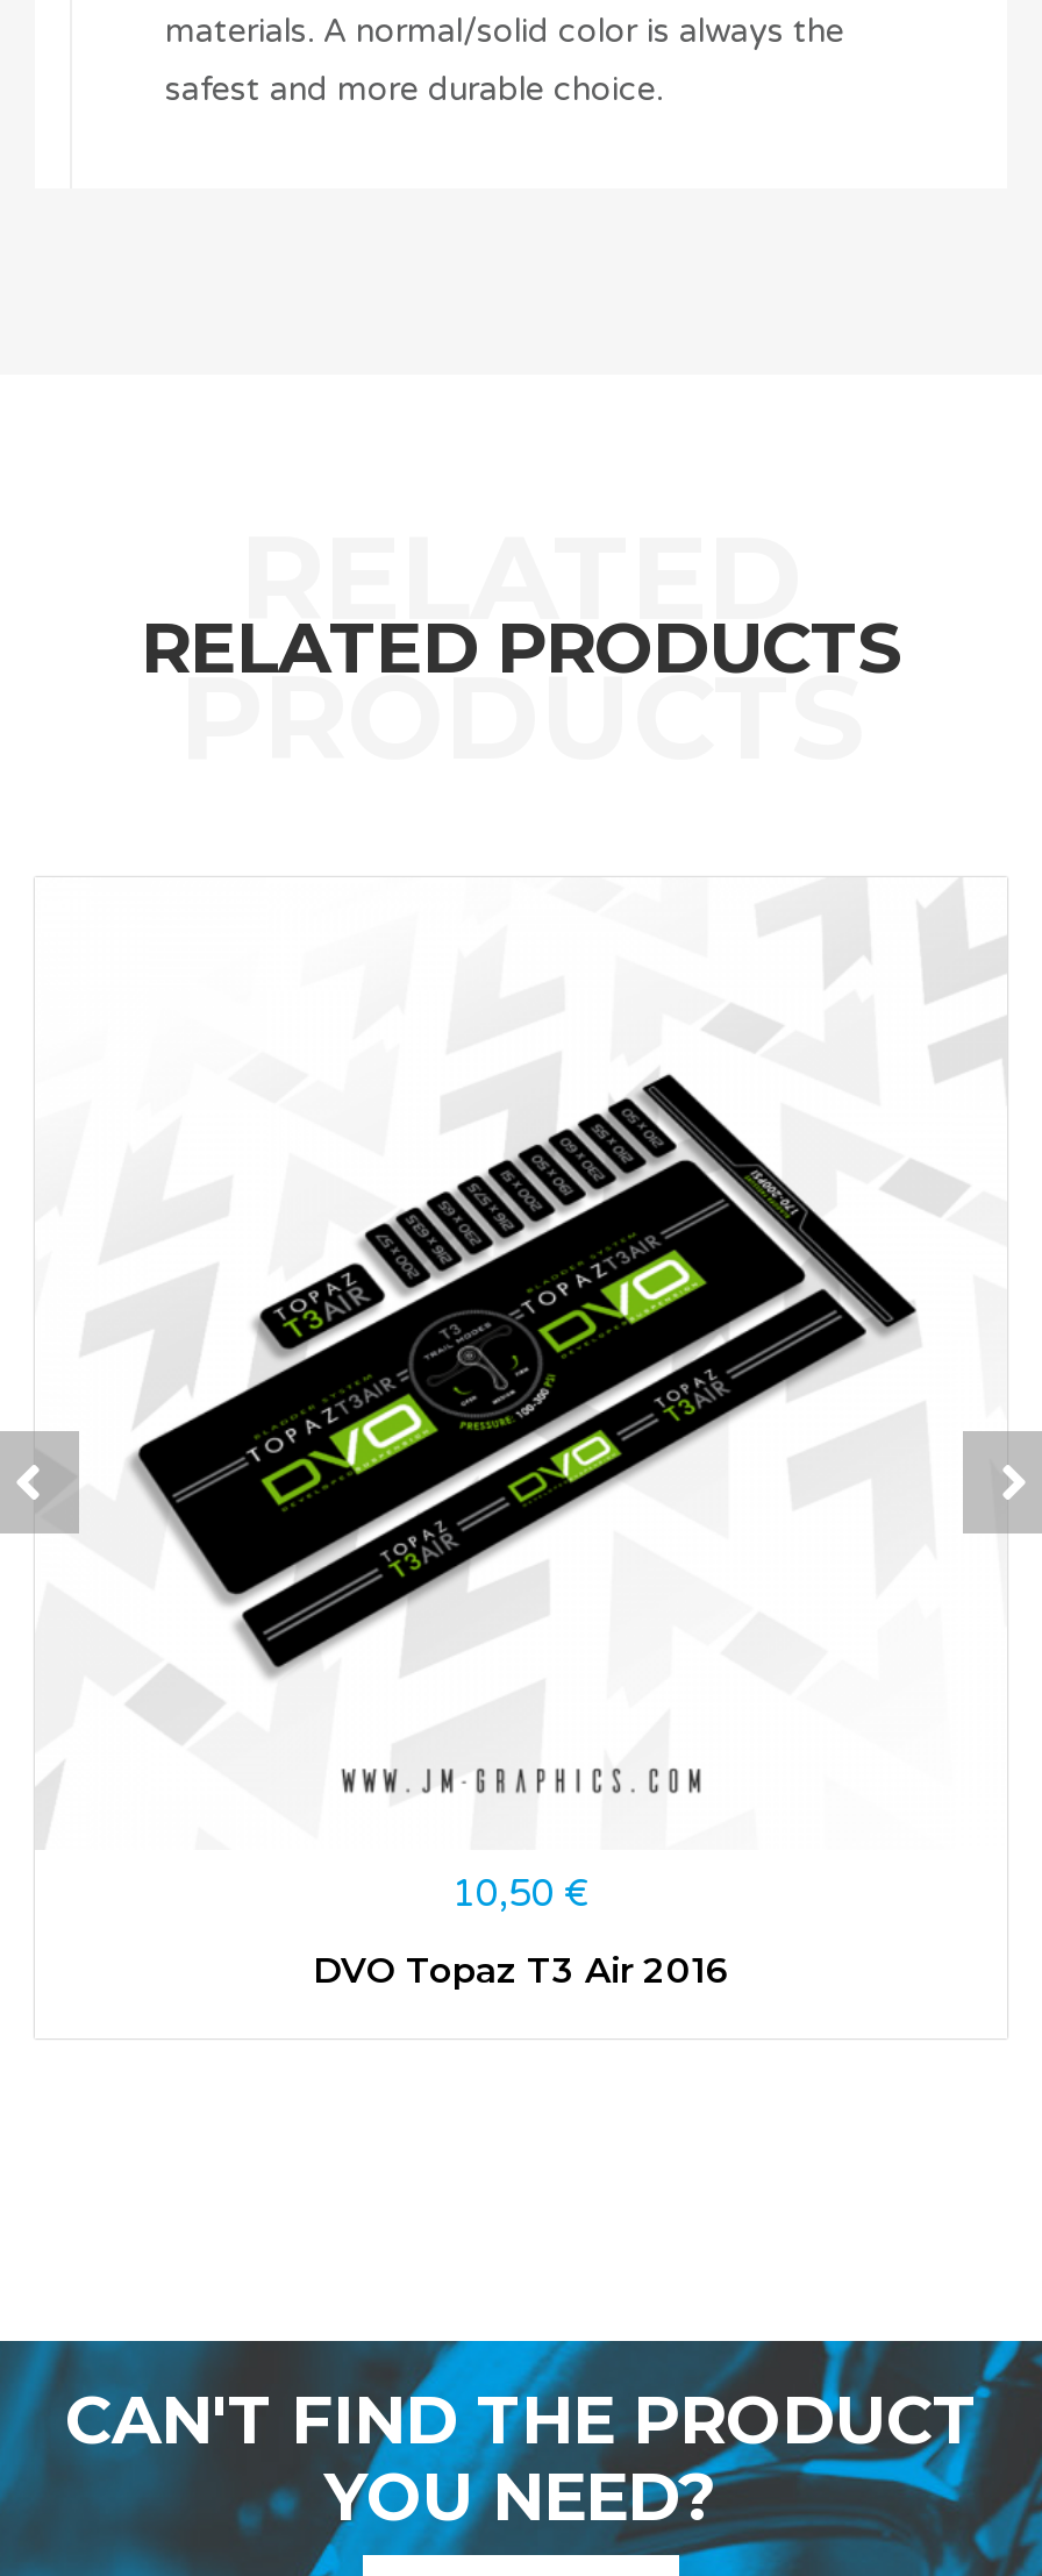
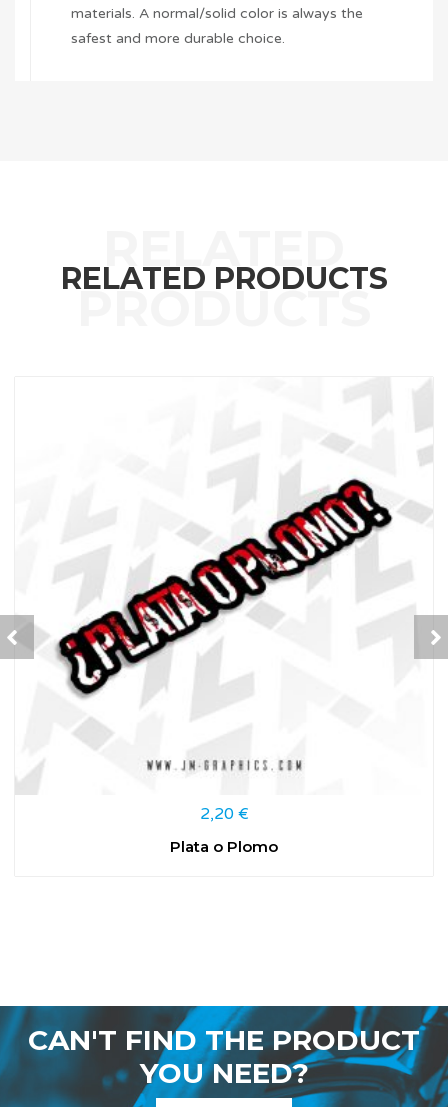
[128,1073,916,1678] [image] -> [55,462,393,720] [image]
[452,1872,590,1919] 10,50 € -> [199,804,248,824] 2,20 €
[313,1949,729,1993] DVO Topaz T3 Air 2016 -> [170,837,278,856] Plata o Plomo

